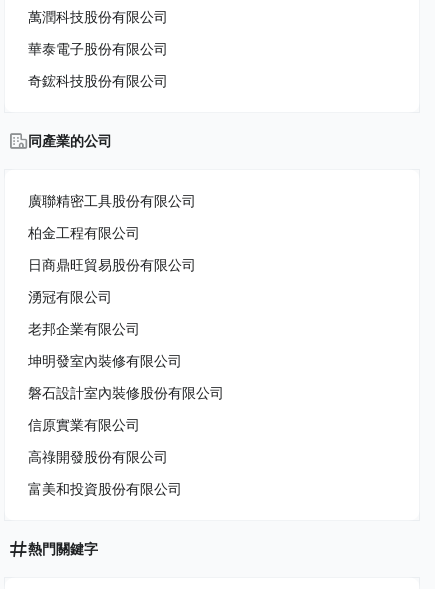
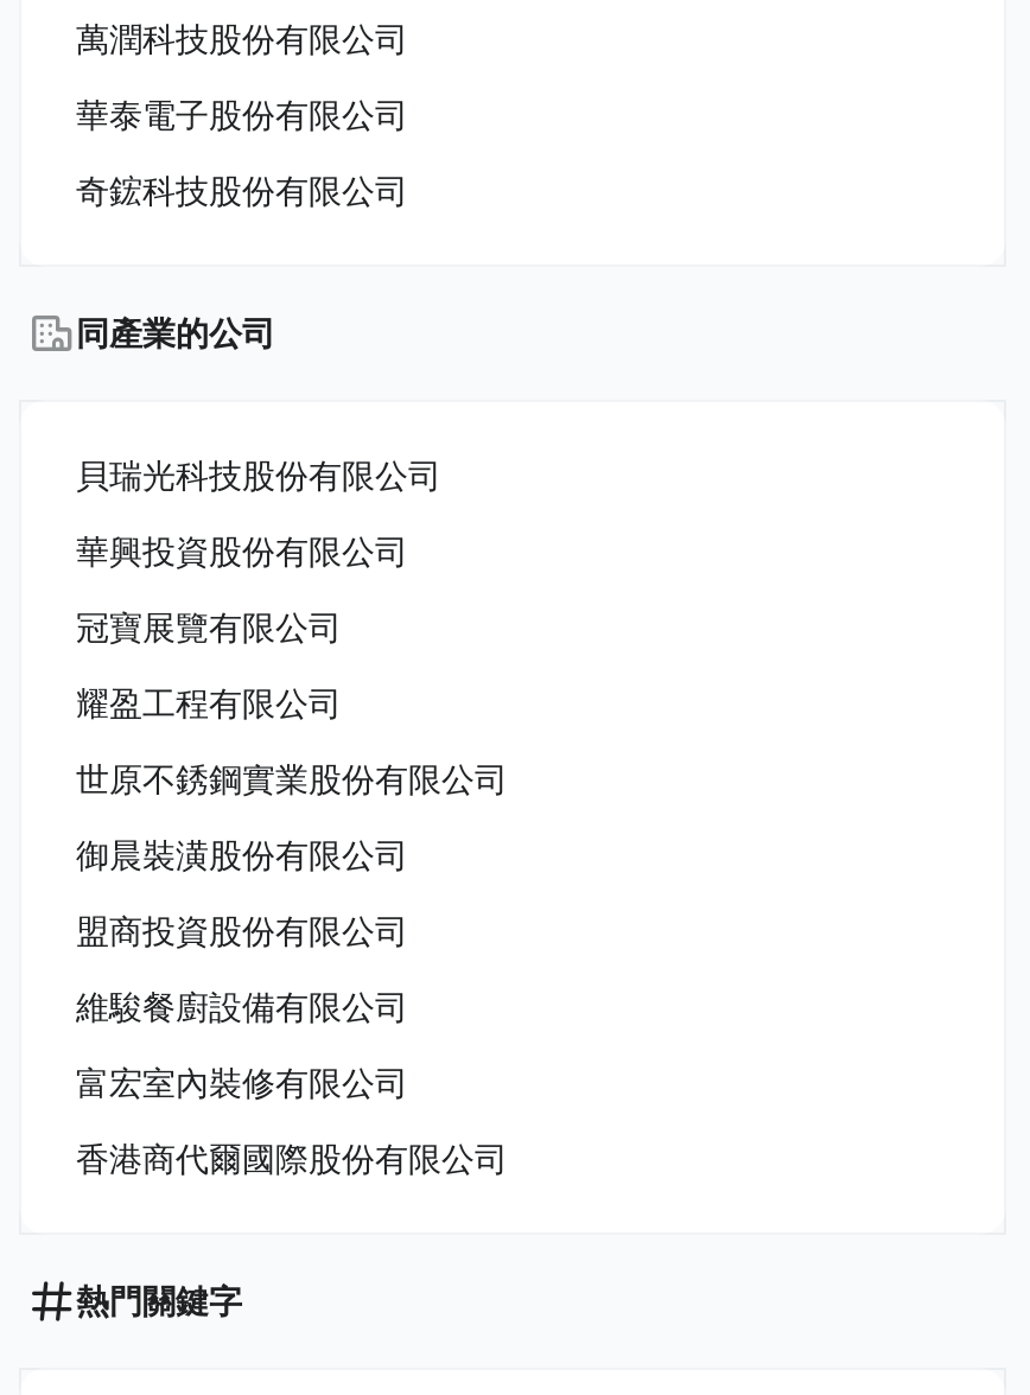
[28,192,196,209] 廣聯精密工具股份有限公司 -> [76,454,441,495] 貝瑞光科技股份有限公司
[28,224,140,241] 柏金工程有限公司 -> [76,530,408,571] 華興投資股份有限公司
[28,256,196,273] 日商鼎旺貿易股份有限公司 -> [76,606,342,646] 冠寶展覽有限公司
[28,288,112,305] 湧冠有限公司 -> [76,682,342,722] 耀盈工程有限公司
[28,320,140,337] 老邦企業有限公司 -> [76,758,508,798] 世原不銹鋼實業股份有限公司
[28,352,182,369] 坤明發室內裝修有限公司 -> [76,834,408,874] 御晨裝潢股份有限公司
[28,384,224,401] 磐石設計室內裝修股份有限公司 -> [76,910,408,950] 盟商投資股份有限公司
[28,416,140,433] 信原實業有限公司 -> [76,986,408,1026] 維駿餐廚設備有限公司
[28,448,168,465] 高祿開發股份有限公司 -> [76,1062,408,1102] 富宏室內裝修有限公司
[28,480,182,497] 富美和投資股份有限公司 -> [76,1138,508,1178] 香港商代爾國際股份有限公司

